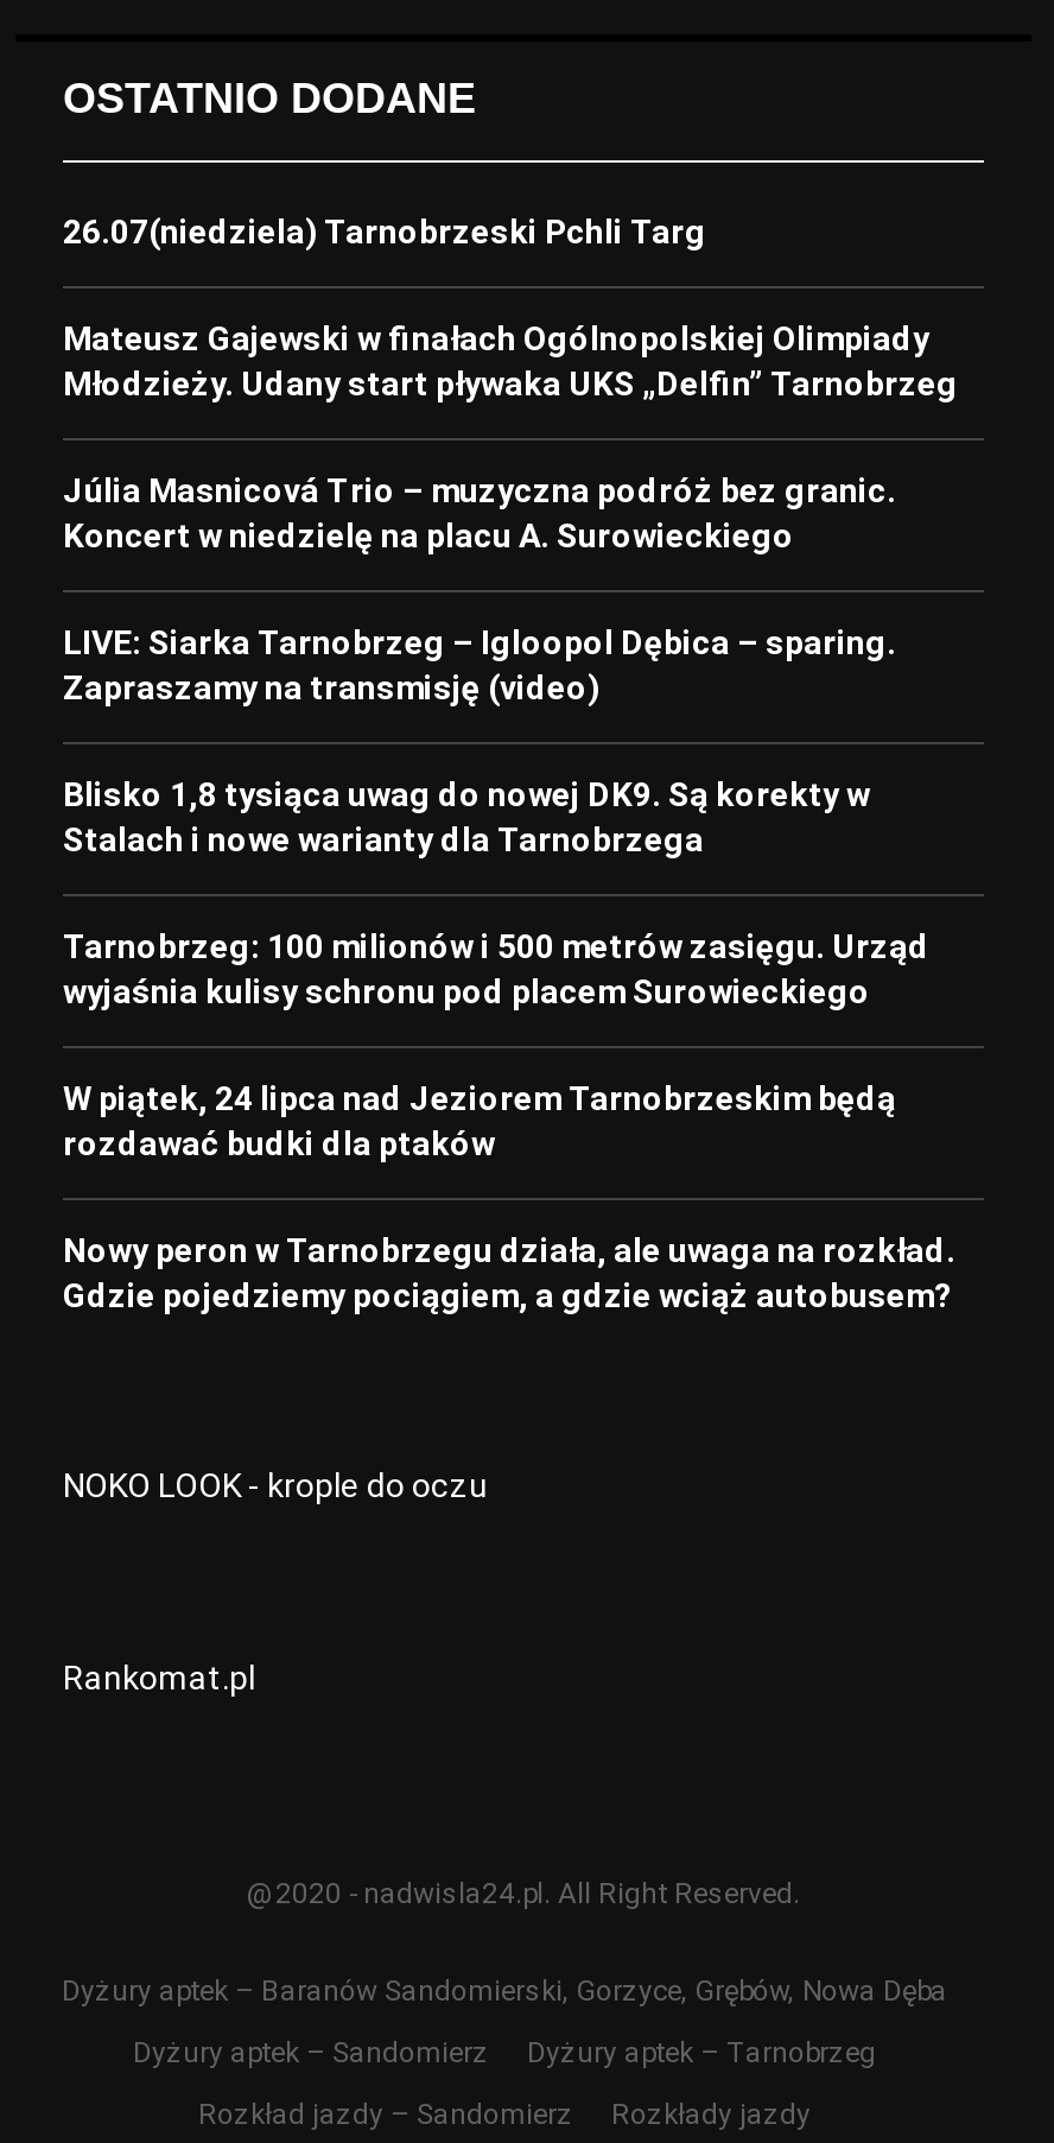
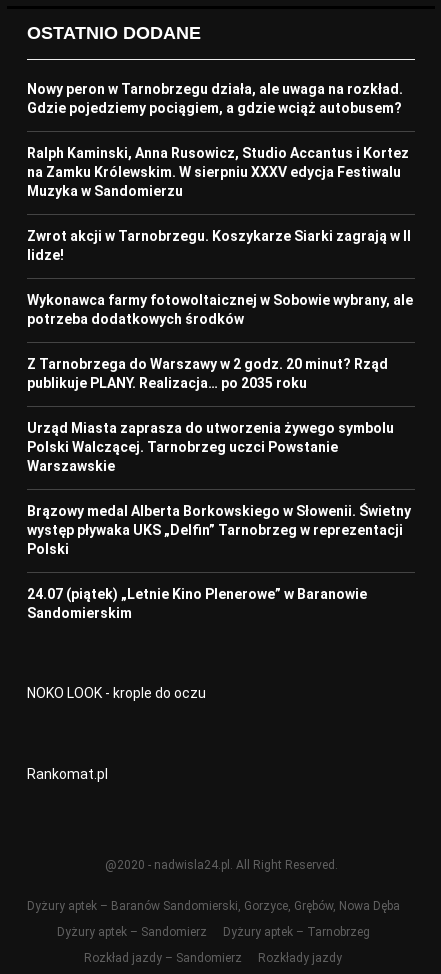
[63,214,958,1164] 26.07(niedziela) Tarnobrzeski Pchli Targ | Mateusz Gajewski w finałach Ogólnopolskiej Olimpiady | Młodzieży. Udany start pływaka UKS „Delfin” Tarnobrzeg | Júlia Masnicová Trio – muzyczna podróż bez granic. | Koncert w niedzielę na placu A. Surowieckiego | LIVE: Siarka Tarnobrzeg – Igloopol Dębica – sparing. | Zapraszamy na transmisję (video) | Blisko 1,8 tysiąca uwag do nowej DK9. Są korekty w | Stalach i nowe warianty dla Tarnobrzega | Tarnobrzeg: 100 milionów i 500 metrów zasięgu. Urząd | wyjaśnia kulisy schronu pod placem Surowieckiego | W piątek, 24 lipca nad Jeziorem Tarnobrzeskim będą | rozdawać budki dla ptaków -> none
moved [63,1232,955,1315] -> [27,81,403,116]: Nowy peron w Tarnobrzegu działa, ale uwaga na rozkład. | Gdzie pojedziemy pociągiem, a gdzie wciąż autobusem?
none -> [27,145,413,621] Ralph Kaminski, Anna Rusowicz, Studio Accantus i Kortez | na Zamku Królewskim. W sierpniu XXXV edycja Festiwalu | Muzyka w Sandomierzu | Zwrot akcji w Tarnobrzegu. Koszykarze Siarki zagrają w II | lidze! | Wykonawca farmy fotowoltaicznej w Sobowie wybrany, ale | potrzeba dodatkowych środków | Z Tarnobrzega do Warszawy w 2 godz. 20 minut? Rząd | publikuje PLANY. Realizacja… po 2035 roku | Urząd Miasta zaprasza do utworzenia żywego symbolu | Polski Walczącej. Tarnobrzeg uczci Powstanie | Warszawskie | Brązowy medal Alberta Borkowskiego w Słowenii. Świetny | występ pływaka UKS „Delfin” Tarnobrzeg w reprezentacji | Polski | 24.07 (piątek) „Letnie Kino Plenerowe” w Baranowie | Sandomierskim

